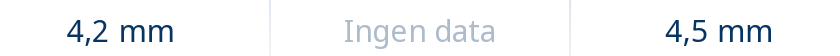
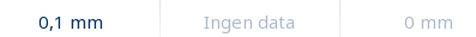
[66,11,174,51] 4,2 mm -> [38,10,103,34] 0,1 mm
[665,11,773,51] 4,5 mm -> [404,10,454,34] 0 mm

